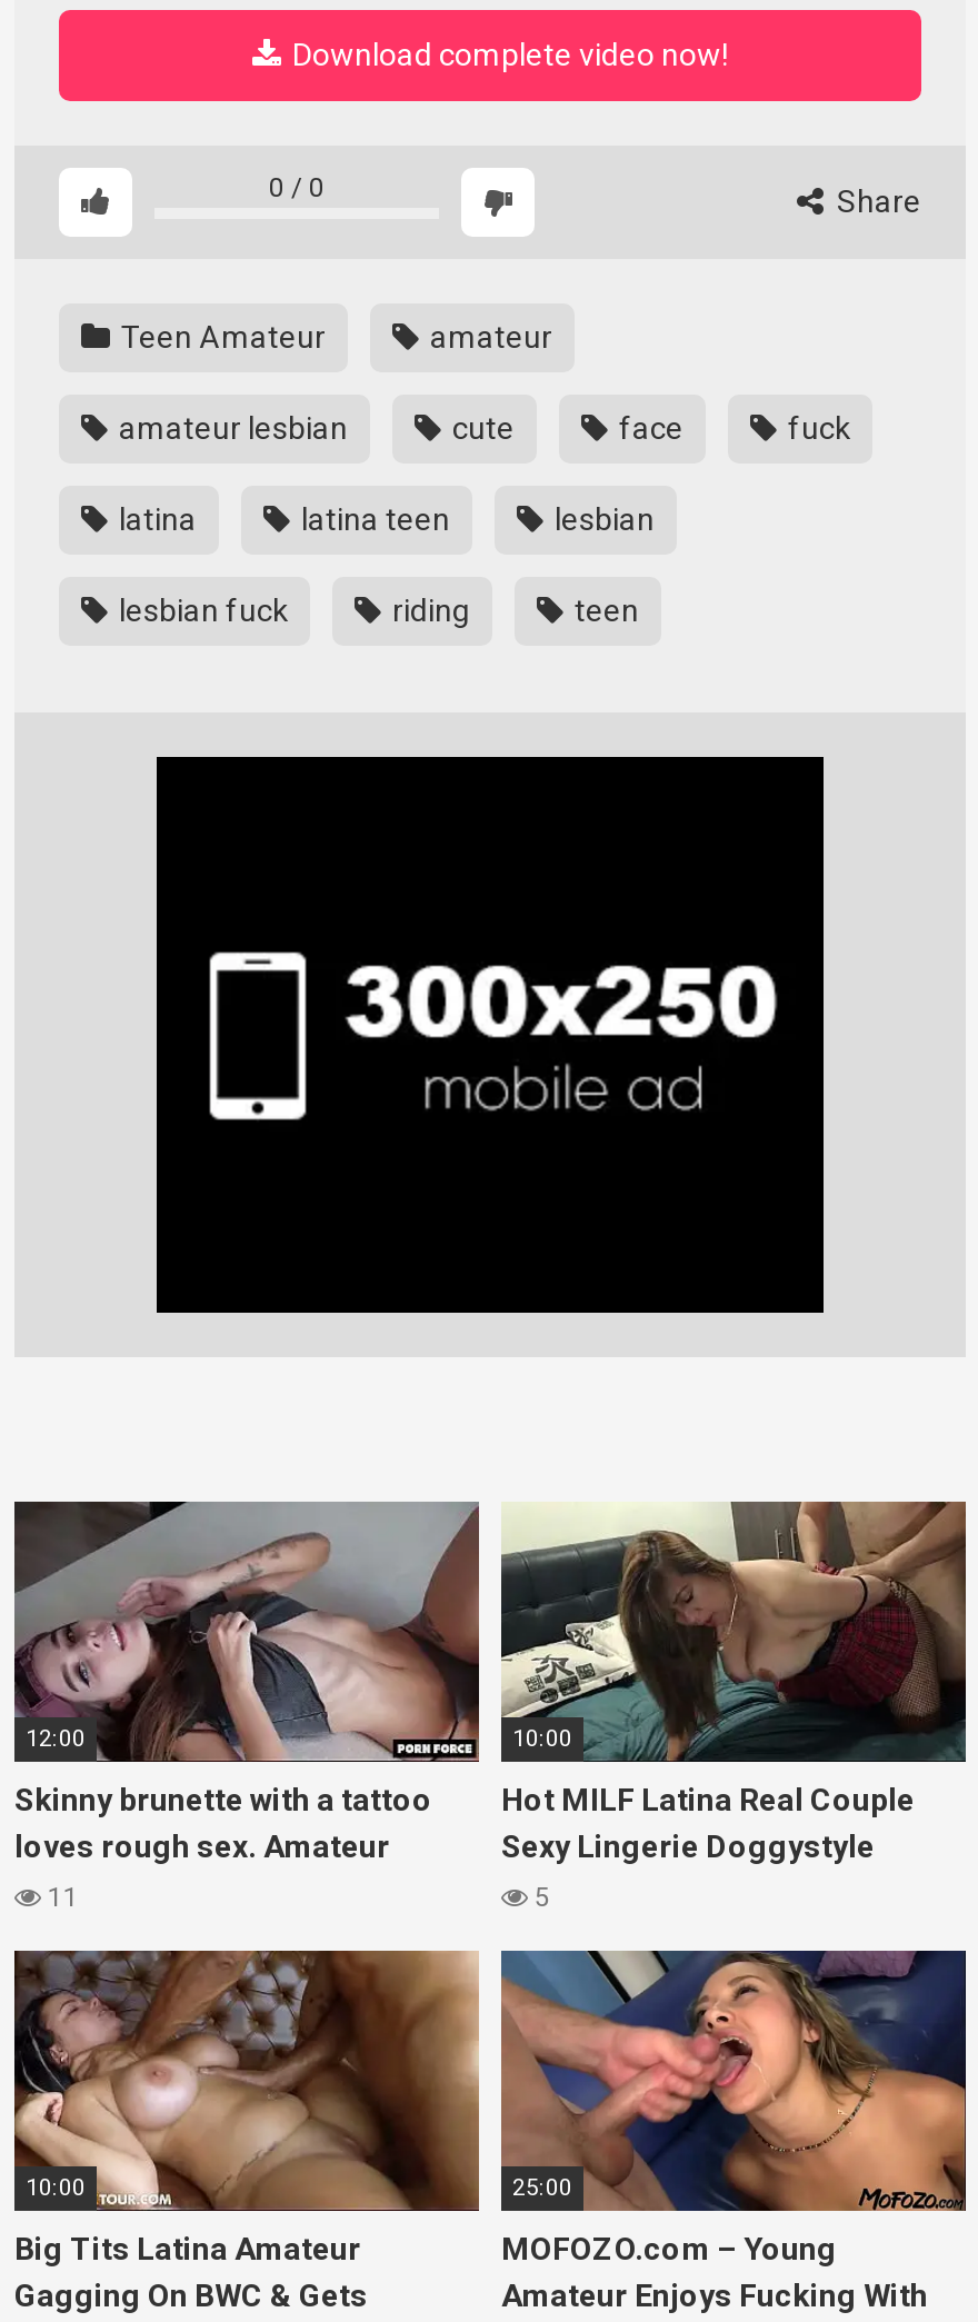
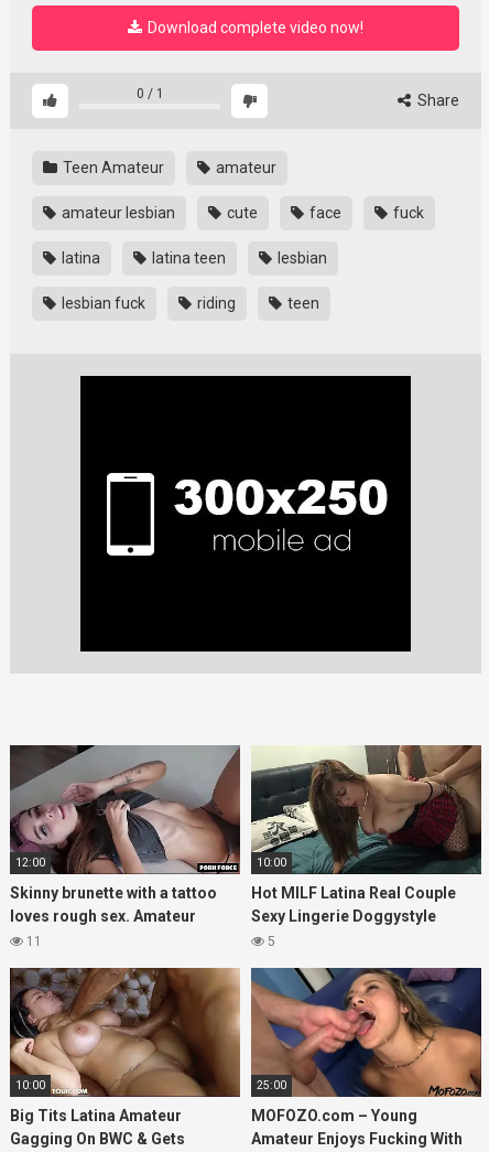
[269,172,325,203] 0 / 0 -> [136,86,164,101] 0 / 1

